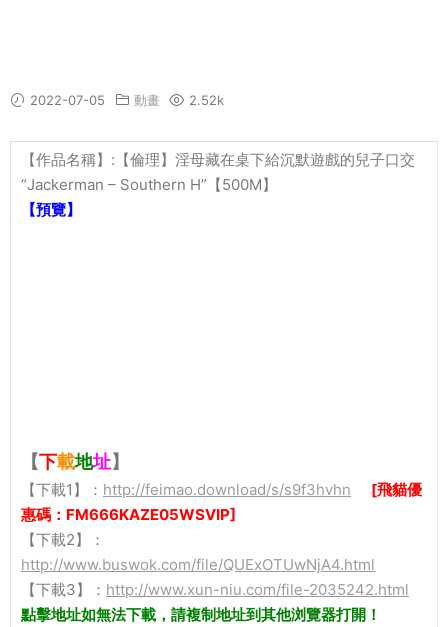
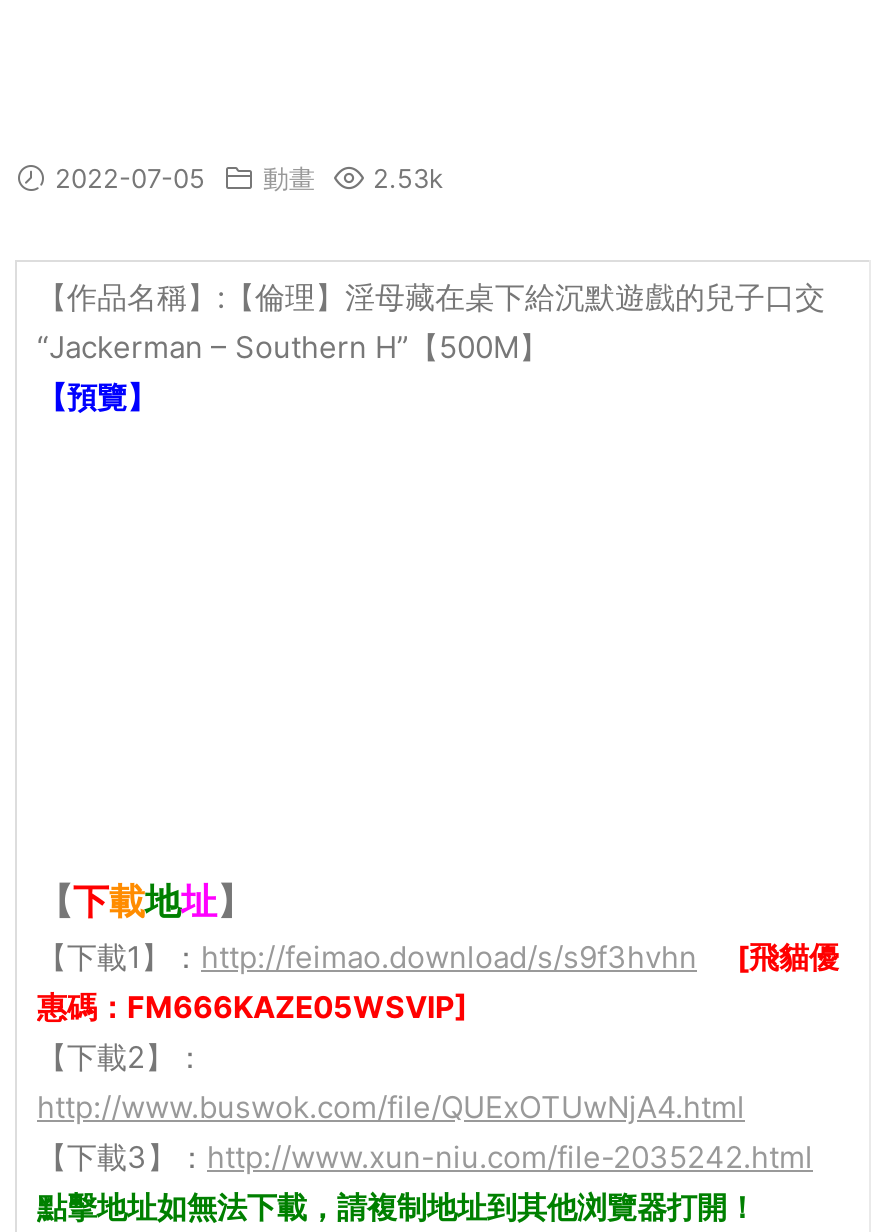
[26,92,224,108] 2022-07-05 動畫 2.52k -> [47,163,443,195] 2022-07-05 動畫 2.53k

